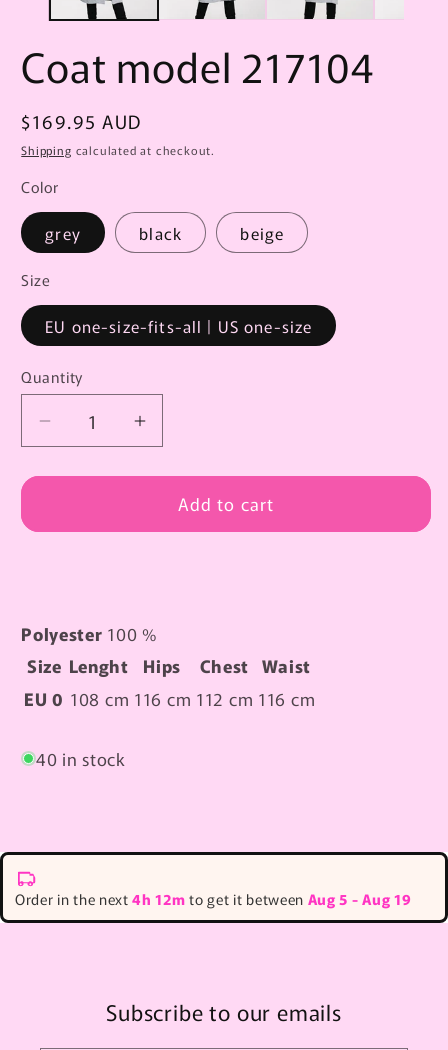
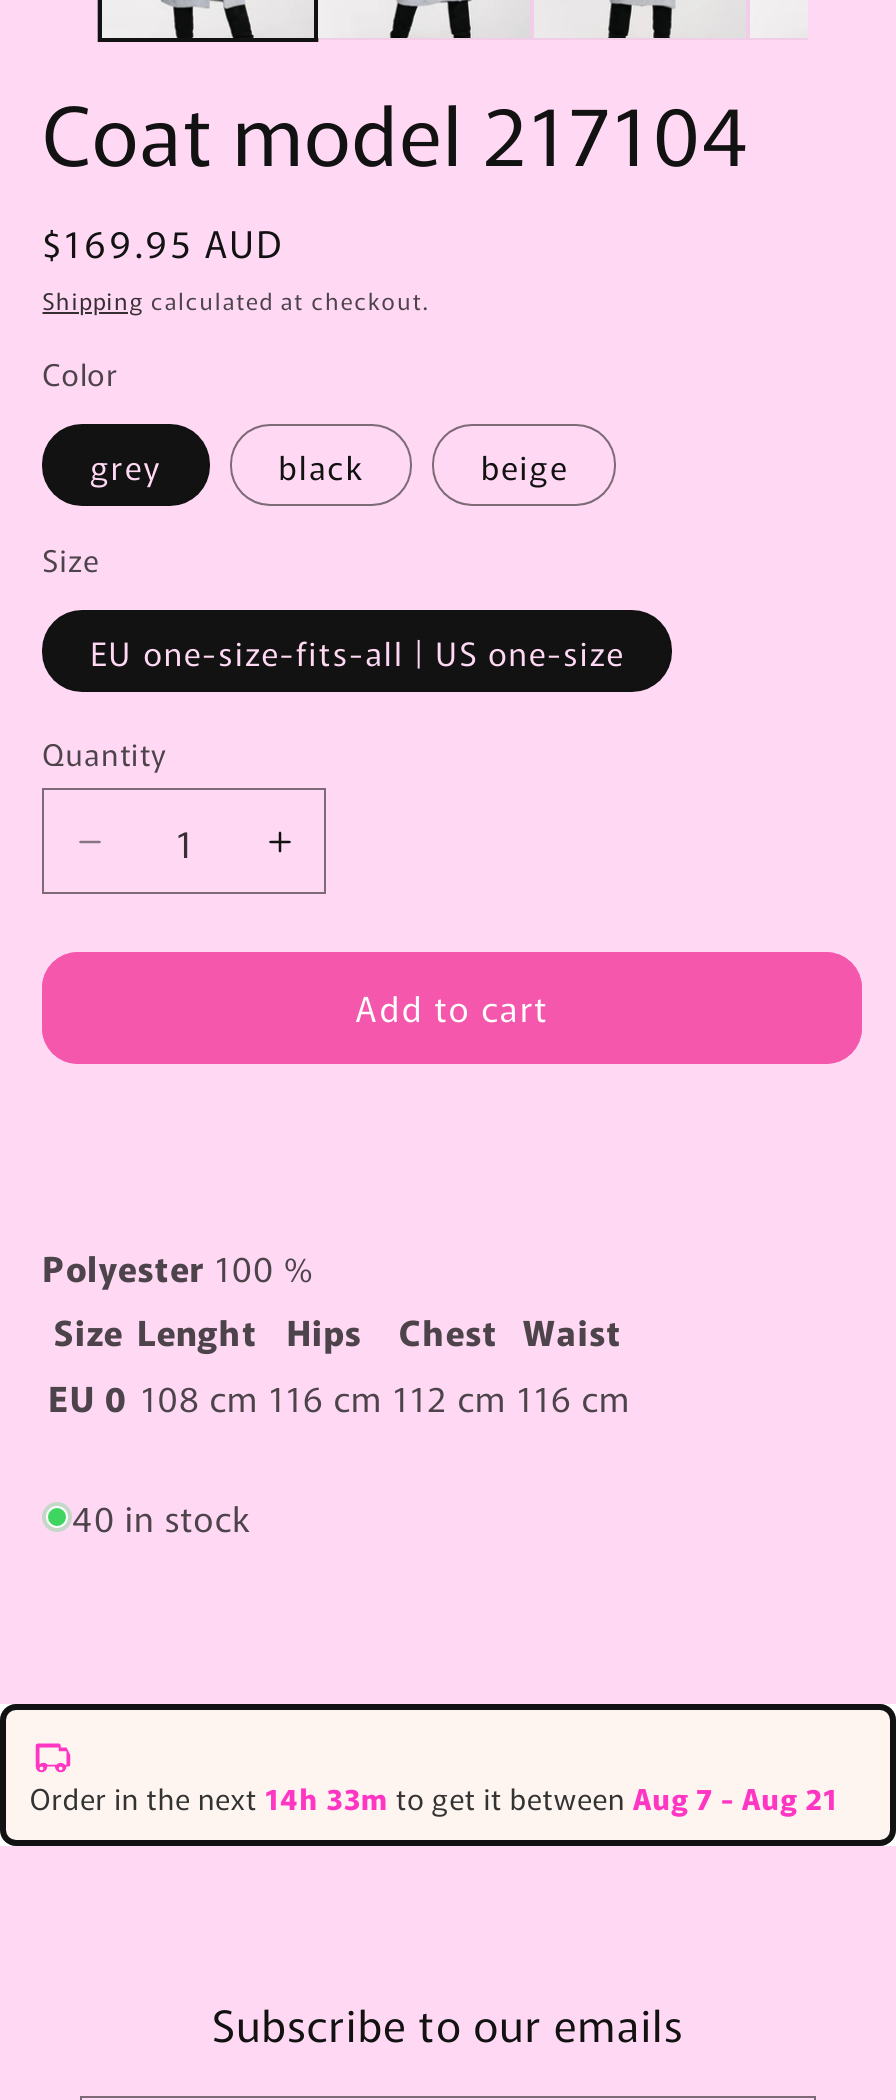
[15,888,411,909] Order in the next 4h 12m to get it between Aug 5 - Aug 19 -> [30,1776,838,1818] Order in the next 14h 33m to get it between Aug 7 - Aug 21

